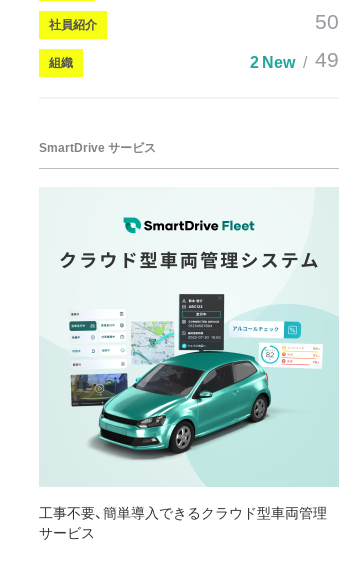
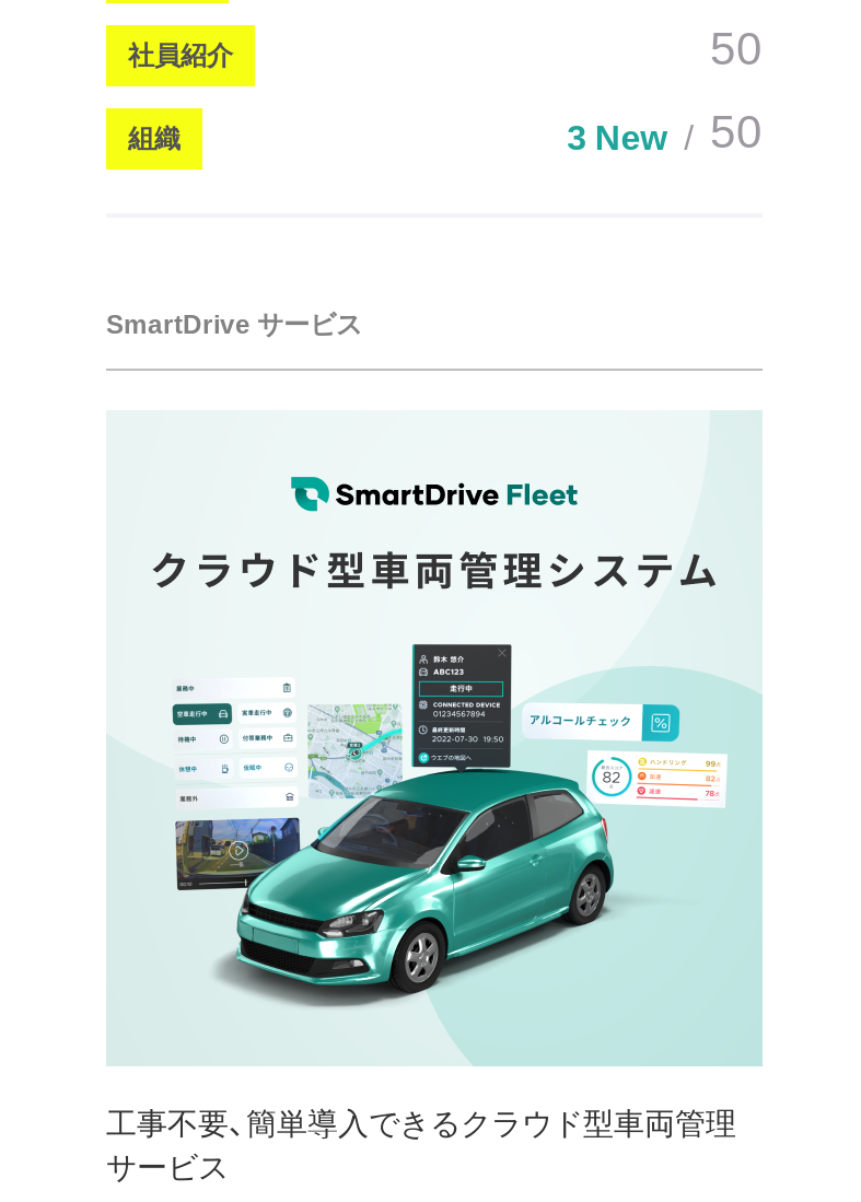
[315,48,339,71] 49 -> [710,106,763,156] 50
[250,54,295,71] 2 New -> [567,119,666,156] 3 New

